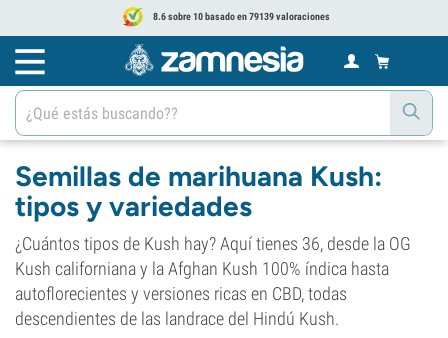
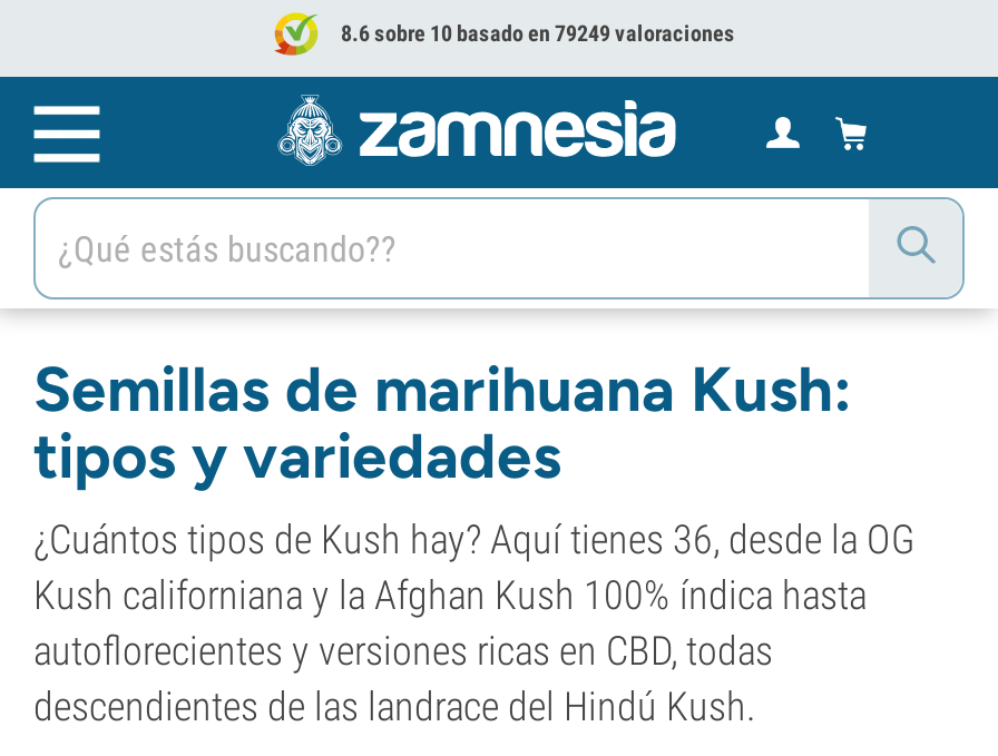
[151,11,330,22] 8.6 sobre 10 basado en 79139 valoraciones -> [336,21,735,45] 8.6 sobre 10 basado en 79249 valoraciones

